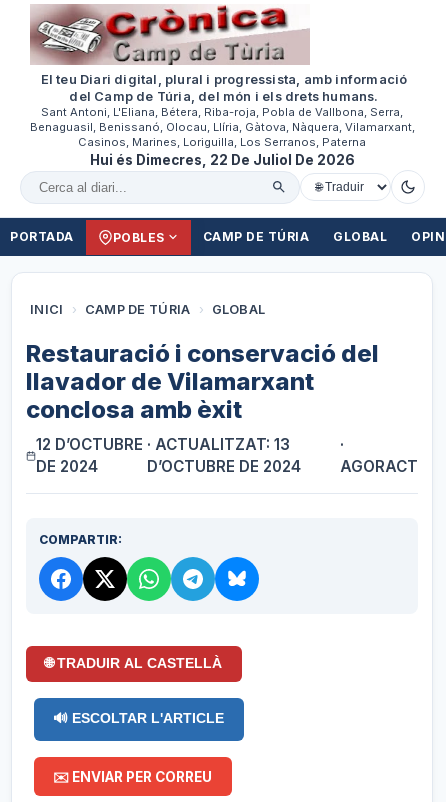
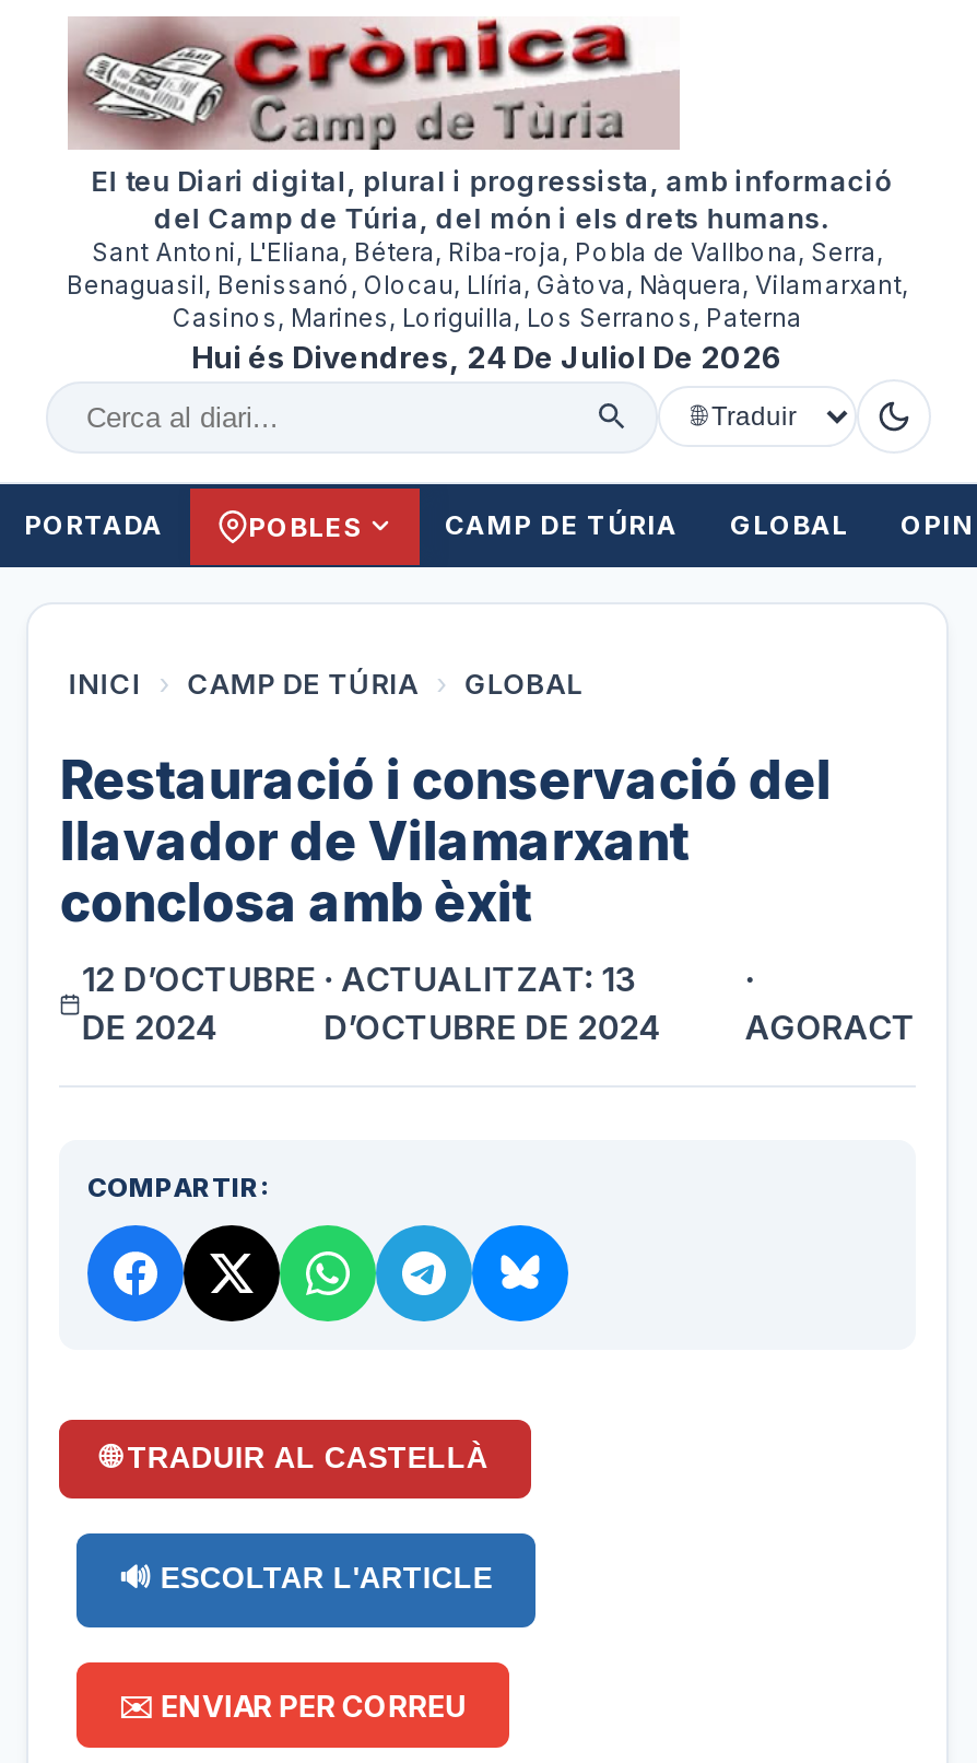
[89,152,354,168] Hui és Dimecres, 22 De Juliol De 2026 -> [191,341,784,376] Hui és Divendres, 24 De Juliol De 2026

